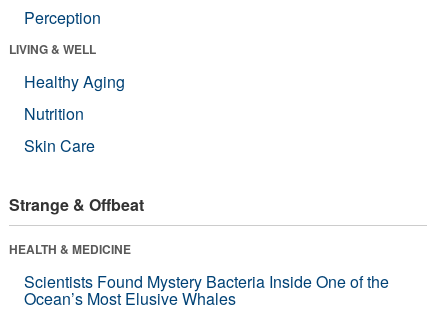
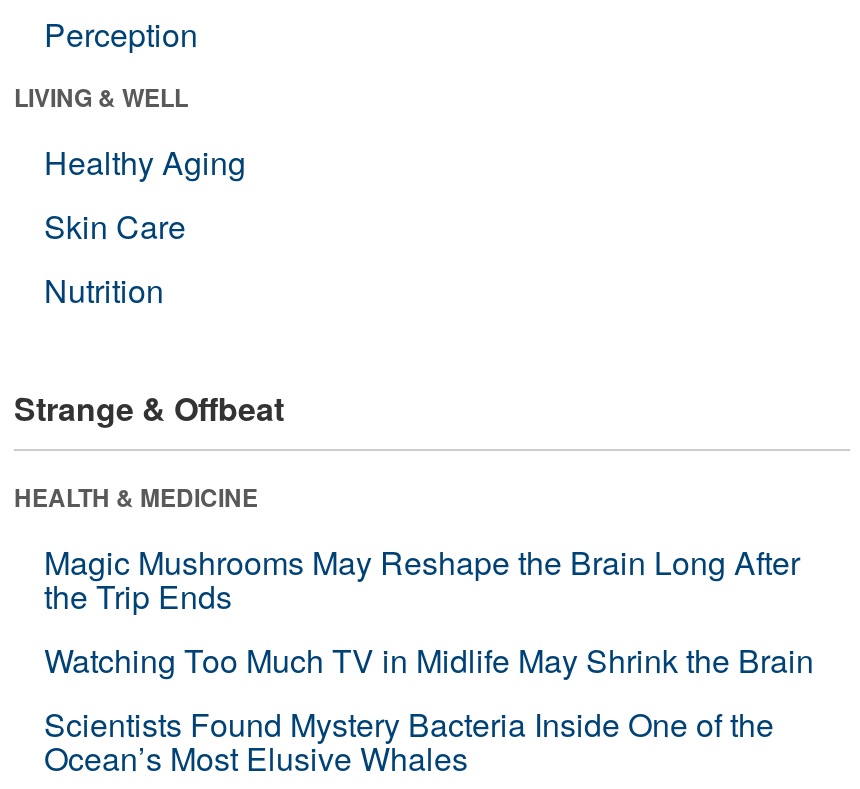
moved [24,134,95,157] -> [44,203,186,249]: Skin Care
none -> [44,539,814,683] Magic Mushrooms May Reshape the Brain Long After | the Trip Ends | Watching Too Much TV in Midlife May Shrink the Brain

